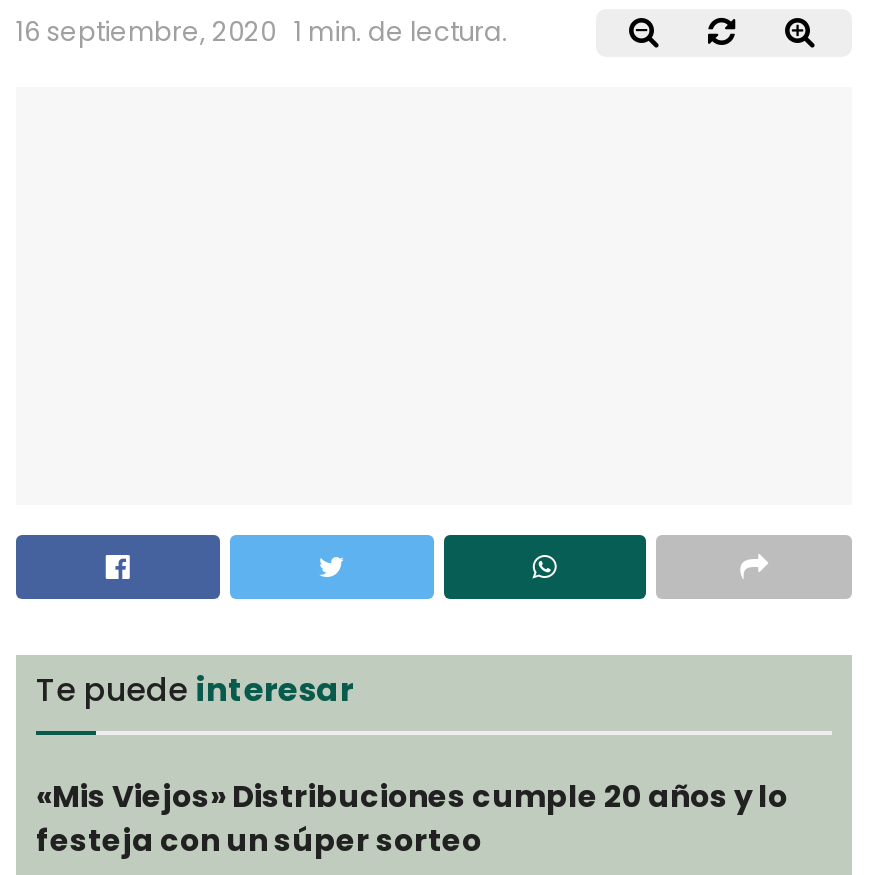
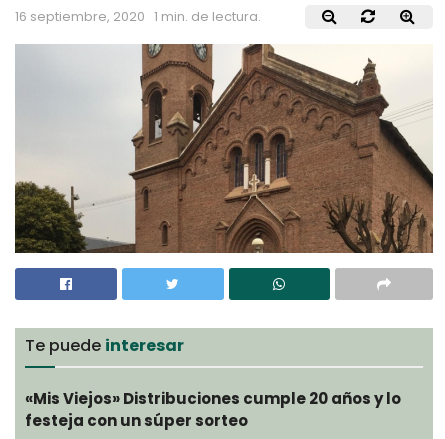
none -> [14,43,434,254] [image]

